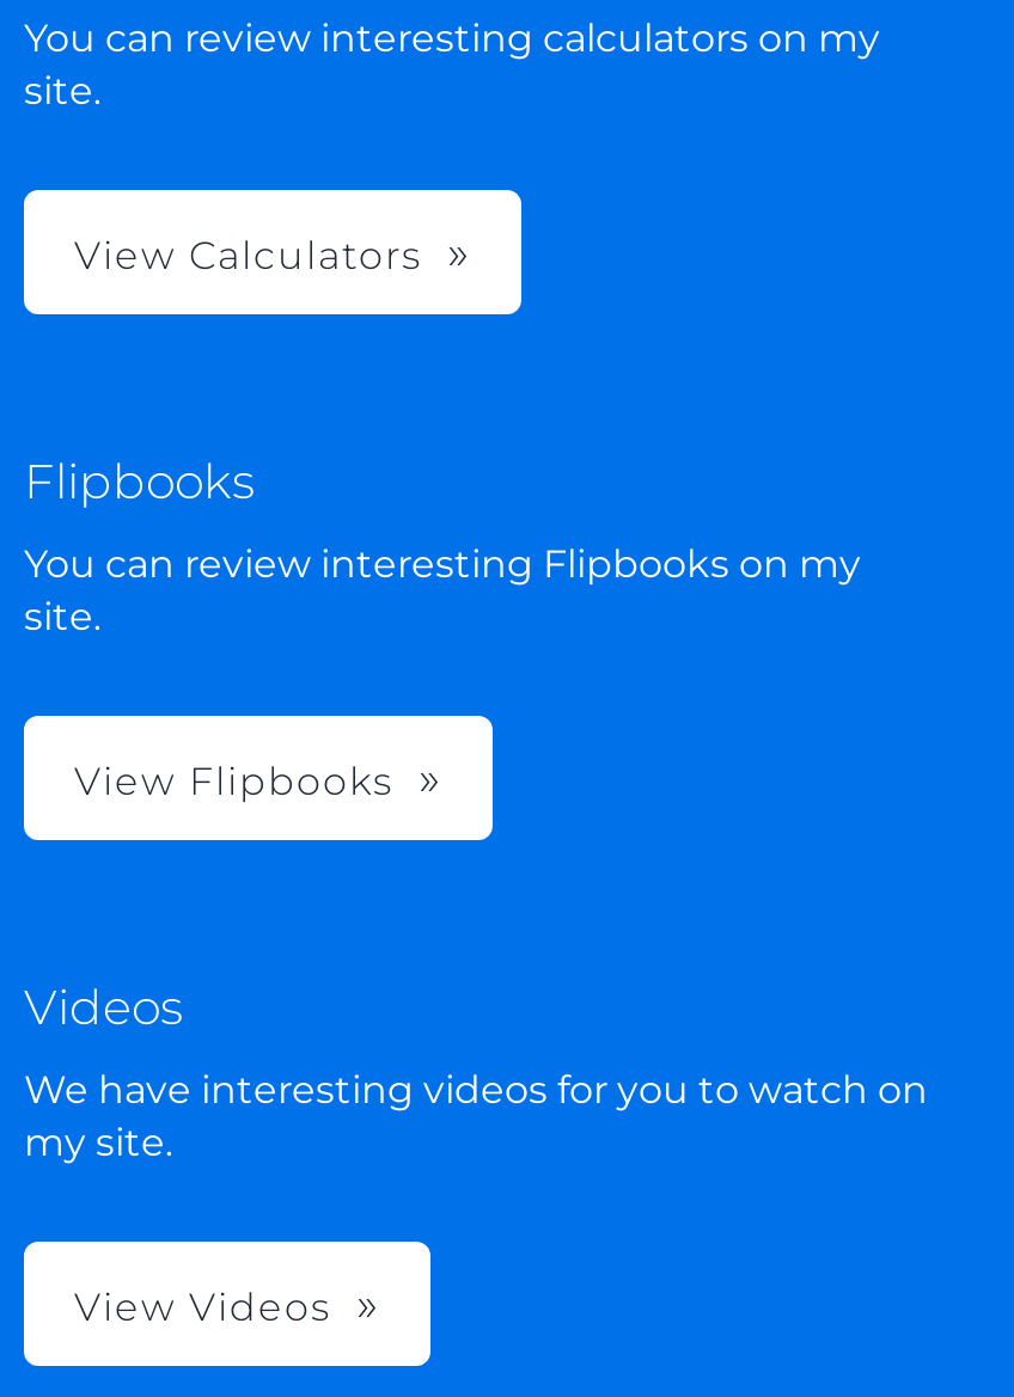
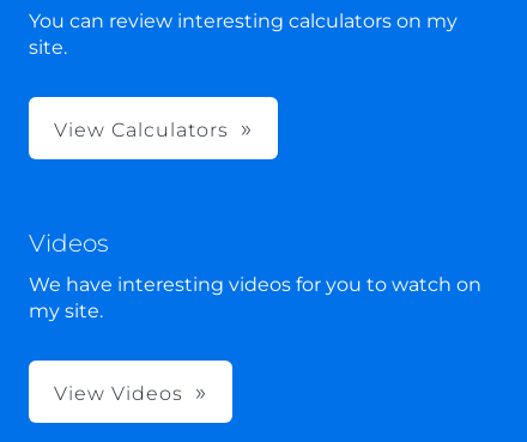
[24,452,861,639] Flipbooks | You can review interesting Flipbooks on my | site. -> none
[74,758,395,804] View Flipbooks -> none

